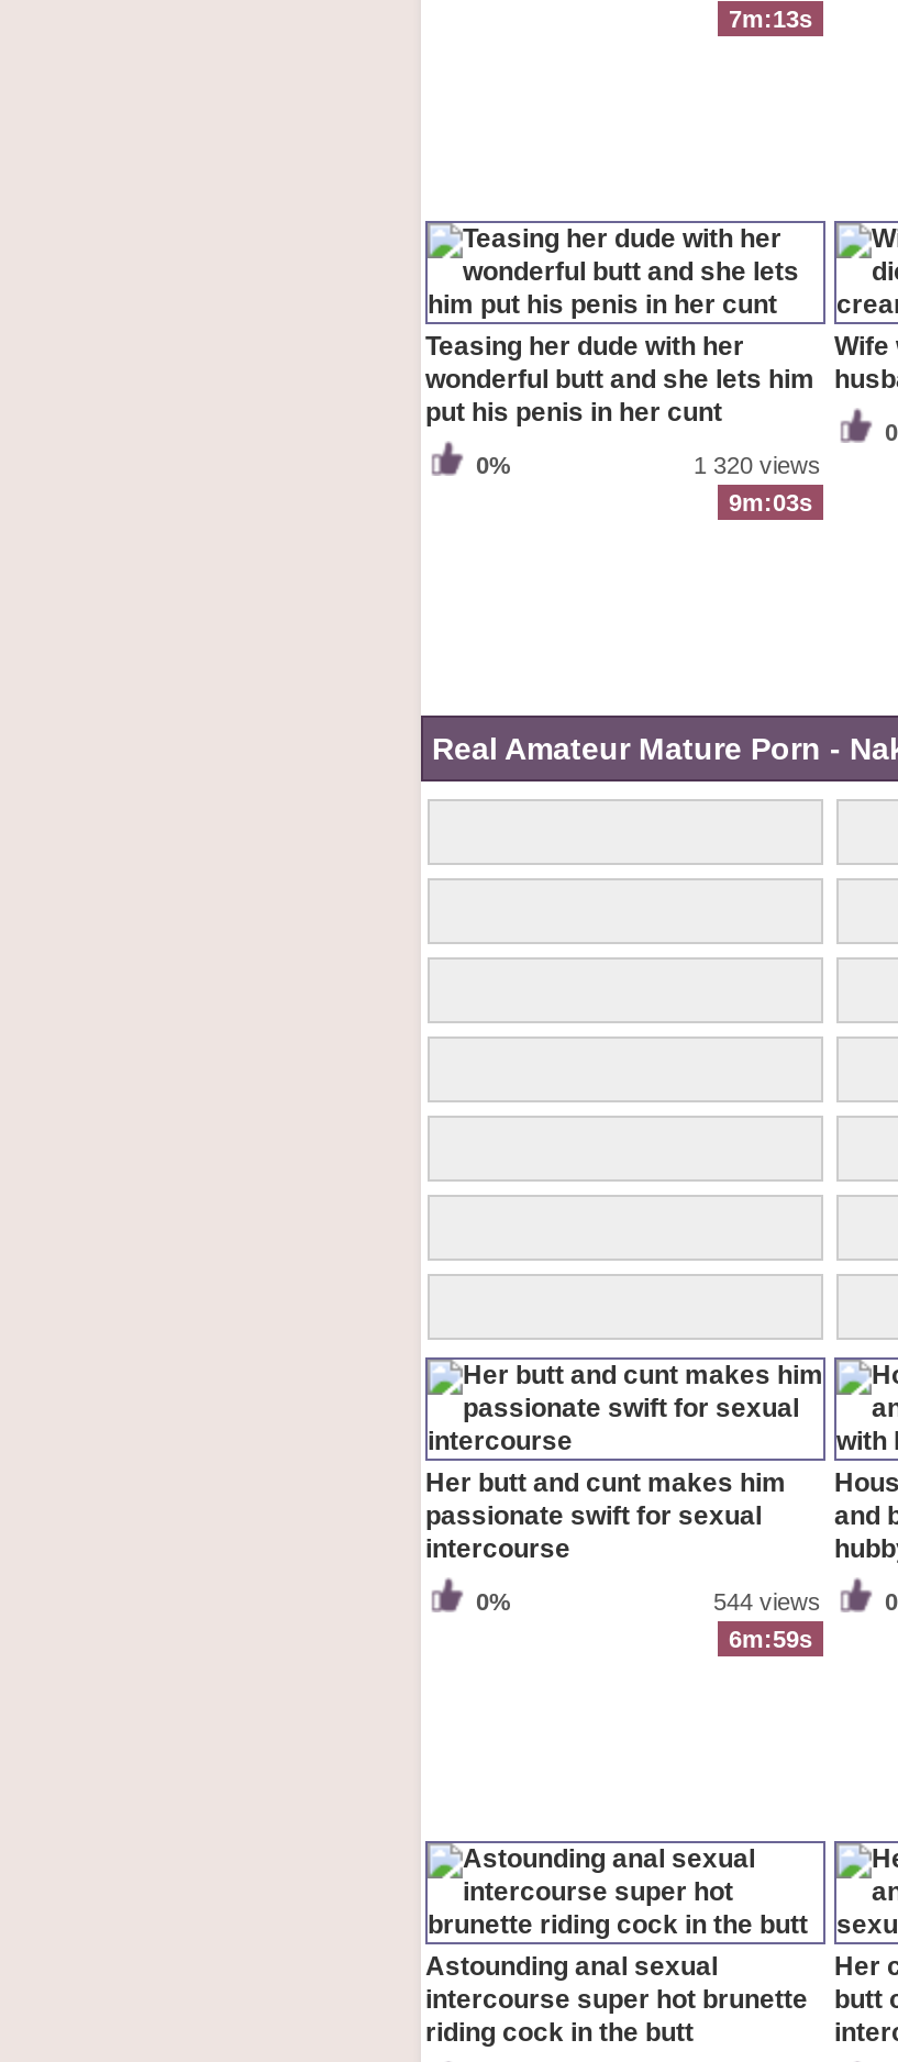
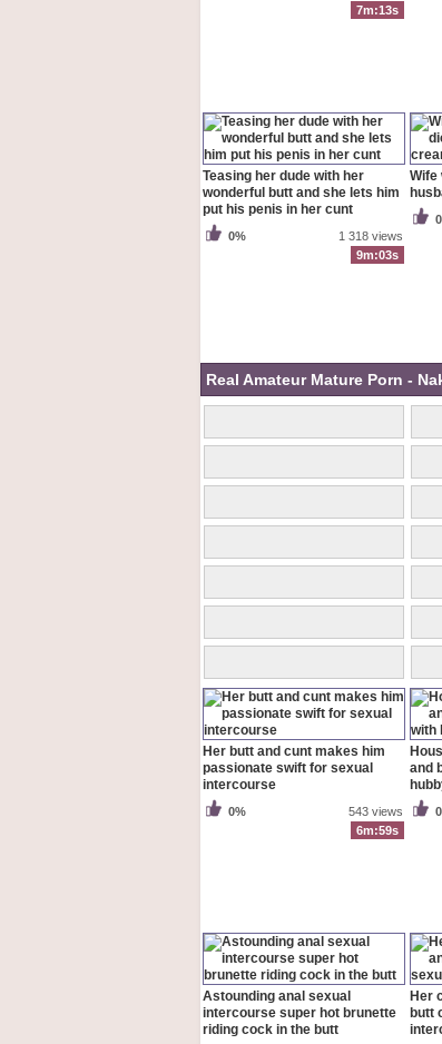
[694,453,821,479] 1 320 views -> [338,229,403,243] 1 318 views
[713,1589,821,1616] 544 views -> [348,805,403,818] 543 views

